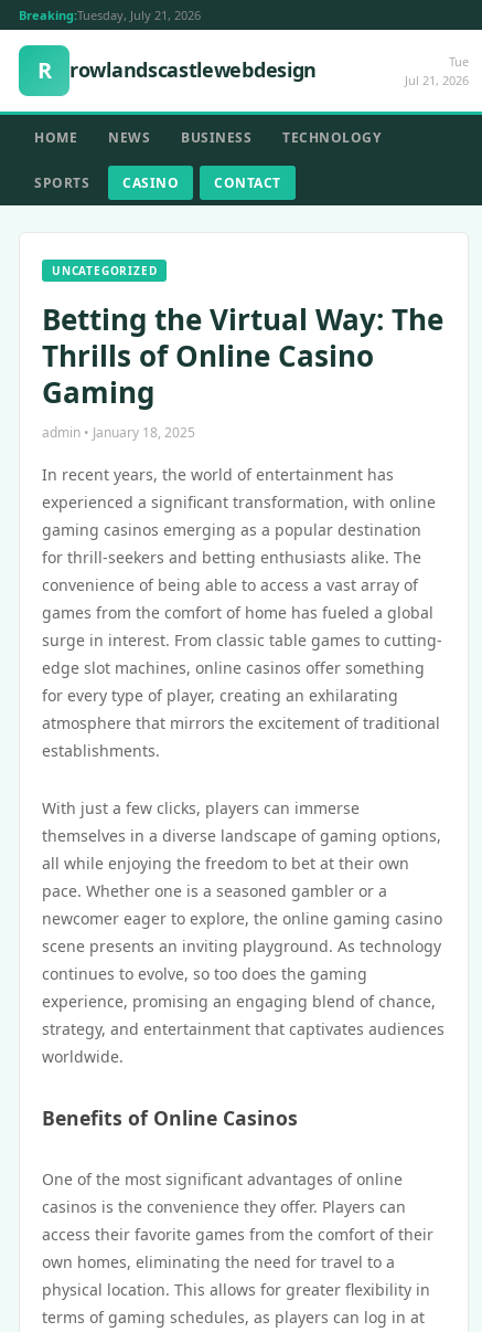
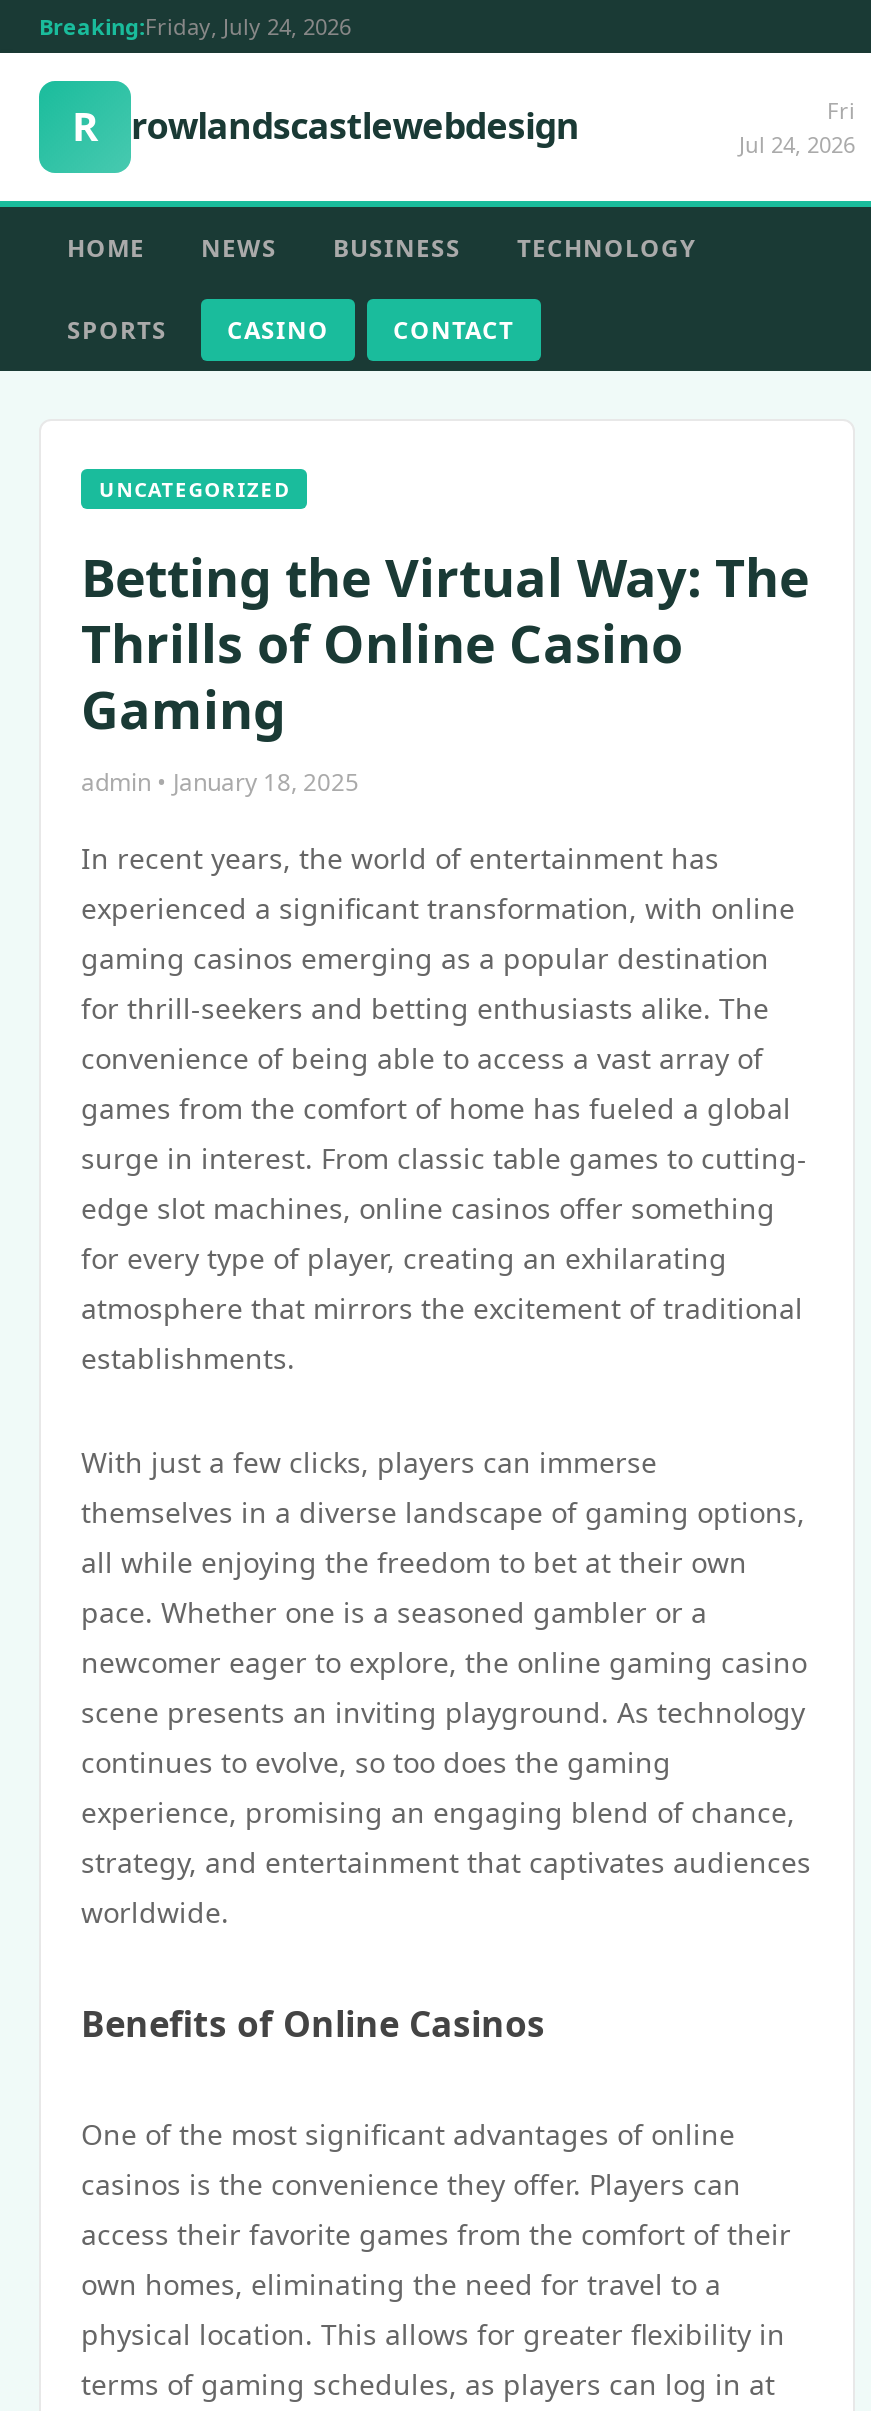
[19,7,201,23] Breaking:Tuesday, July 21, 2026 -> [39,11,351,41] Breaking:Friday, July 24, 2026
[405,53,469,88] Tue | Jul 21, 2026 -> [739,95,855,159] Fri | Jul 24, 2026

